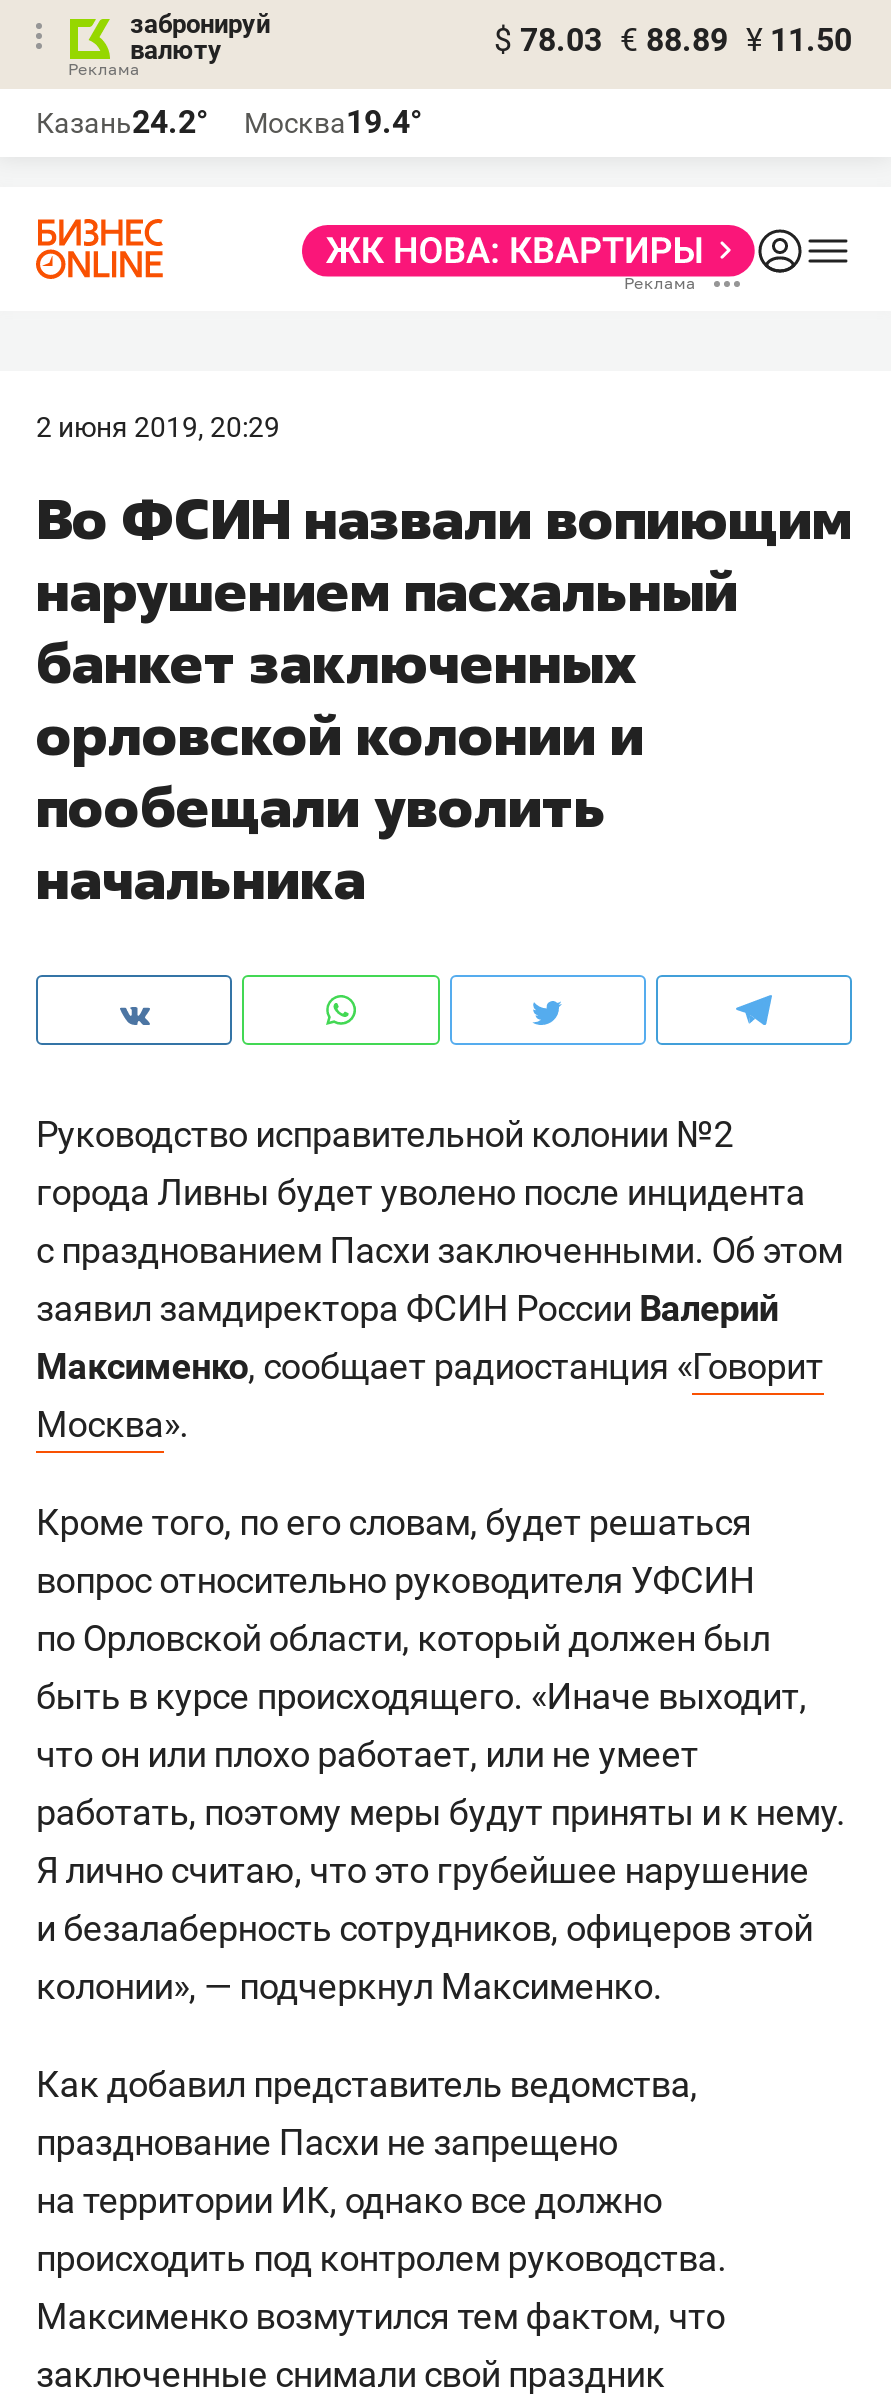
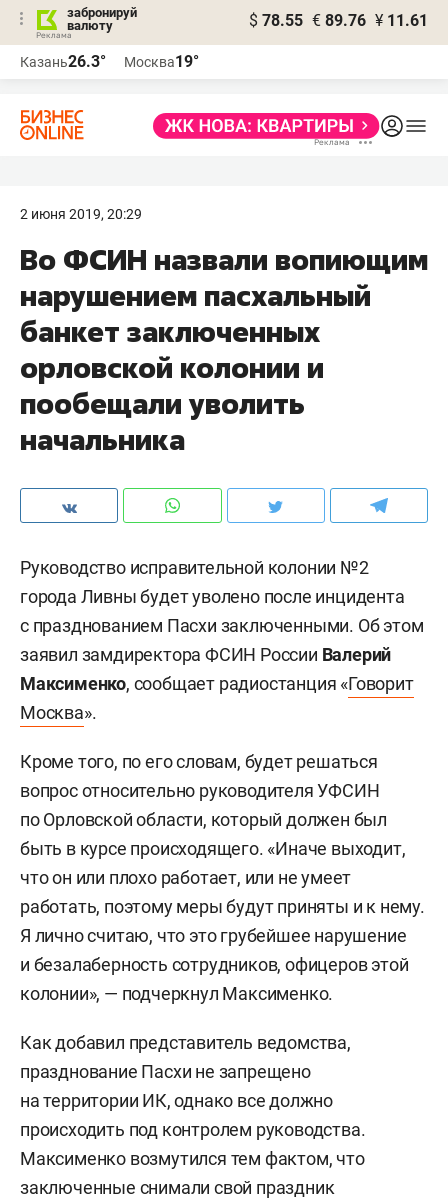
[494,21,852,59] $ 78.03 € 88.89 ¥ 11.50 -> [249,11,428,30] $ 78.55 € 89.76 ¥ 11.61
[36,103,208,141] Казань24.2° -> [20,52,106,71] Казань26.3°
[244,103,422,141] Москва19.4° -> [124,52,199,71] Москва19°

